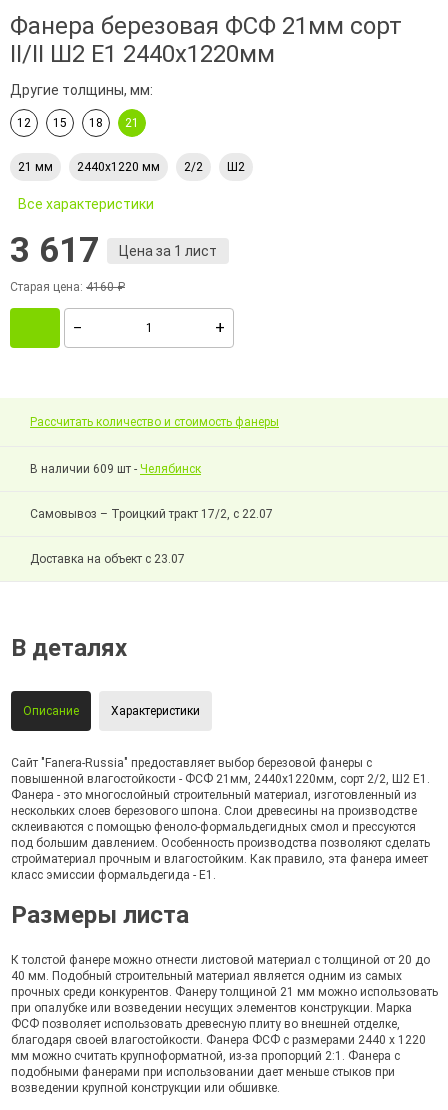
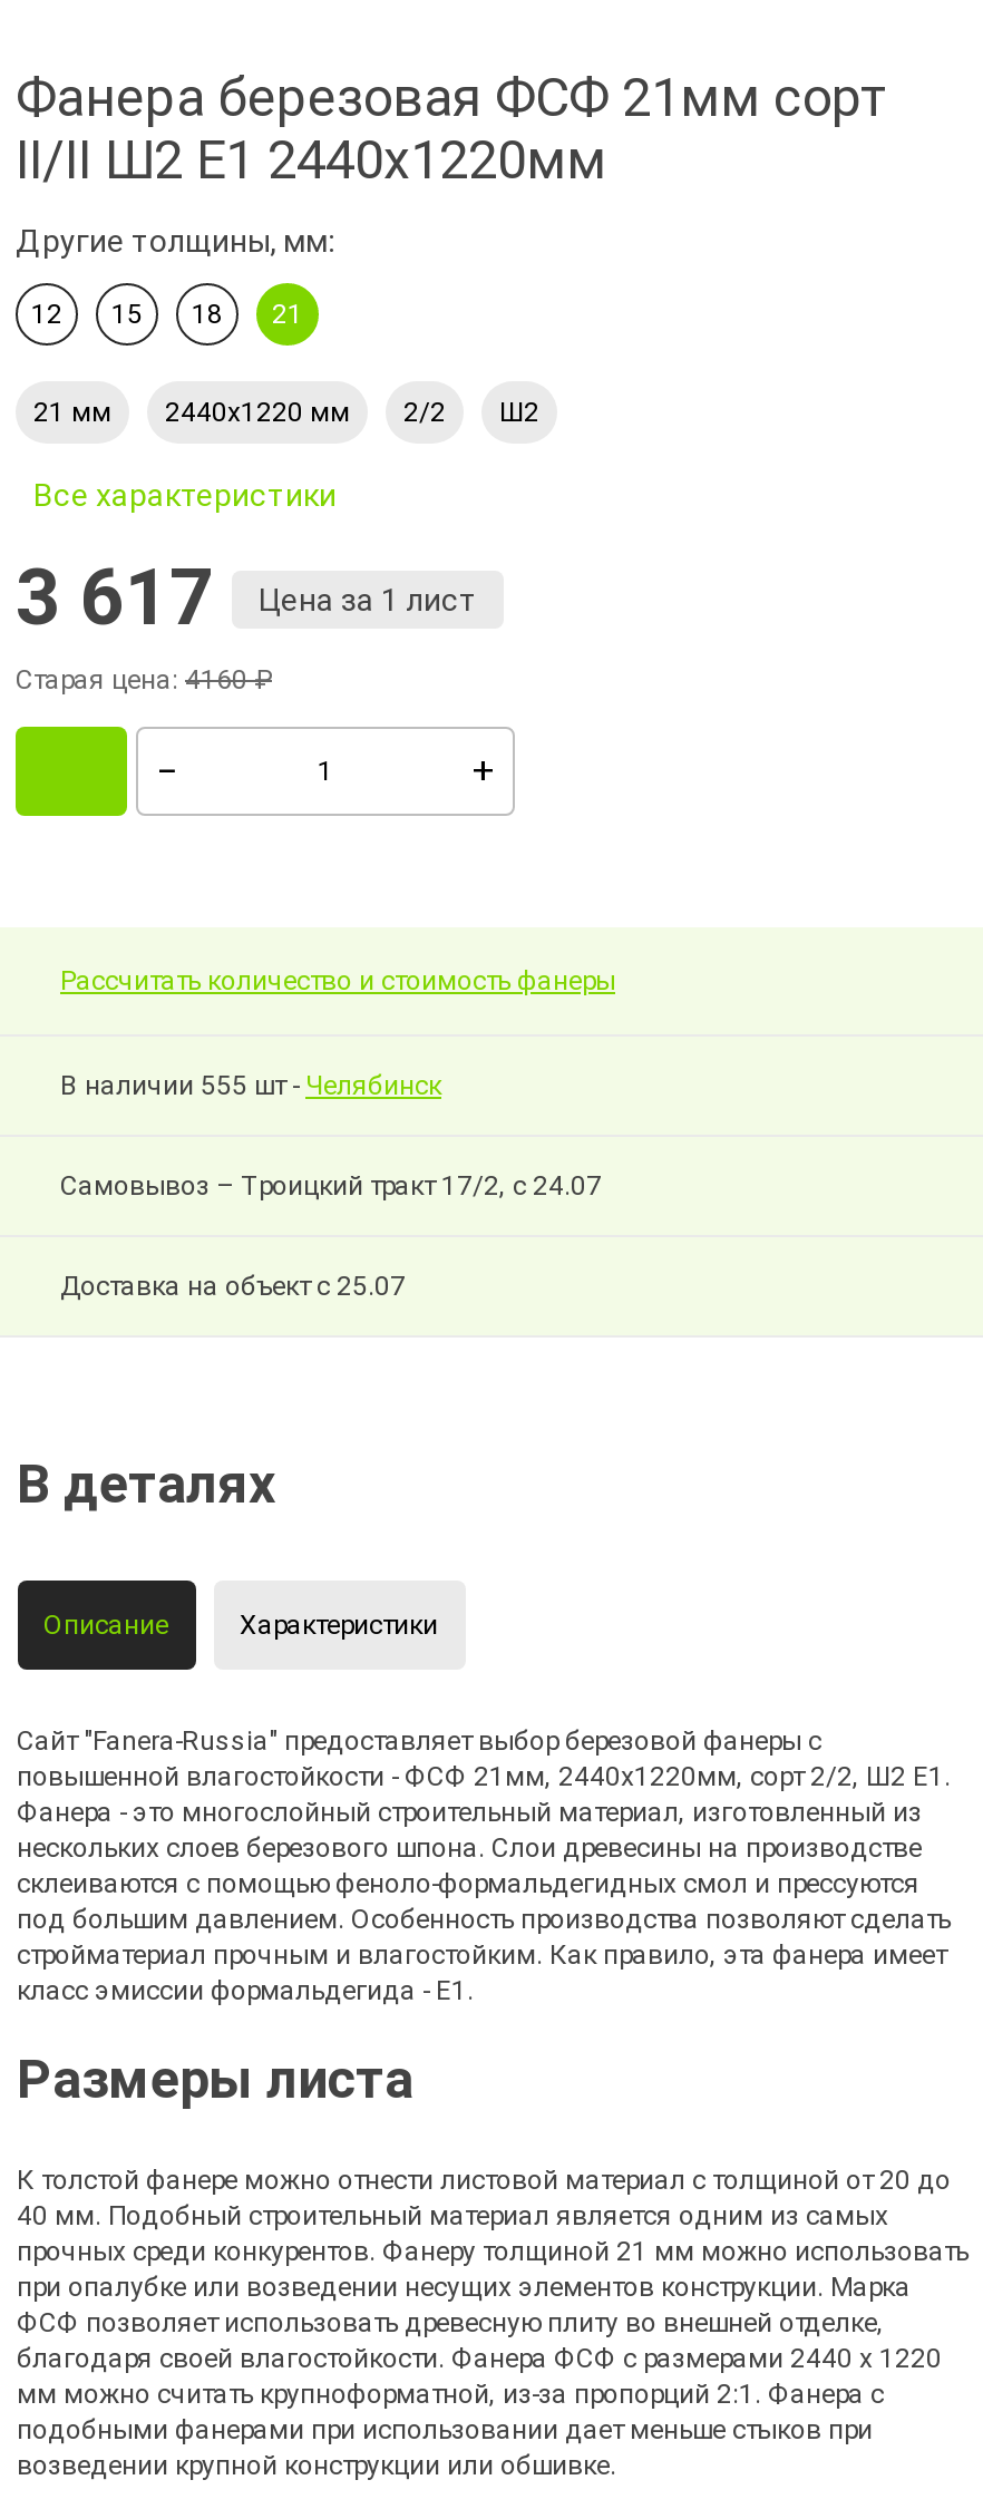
[30,462,201,476] В наличии 609 шт - Челябинск -> [60,1070,441,1101] В наличии 555 шт - Челябинск
[30,507,273,521] Самовывоз – Троицкий тракт 17/2, с 22.07 -> [60,1170,602,1202] Самовывоз – Троицкий тракт 17/2, с 24.07
[30,552,185,566] Доставка на объект с 23.07 -> [60,1271,406,1302] Доставка на объект с 25.07

